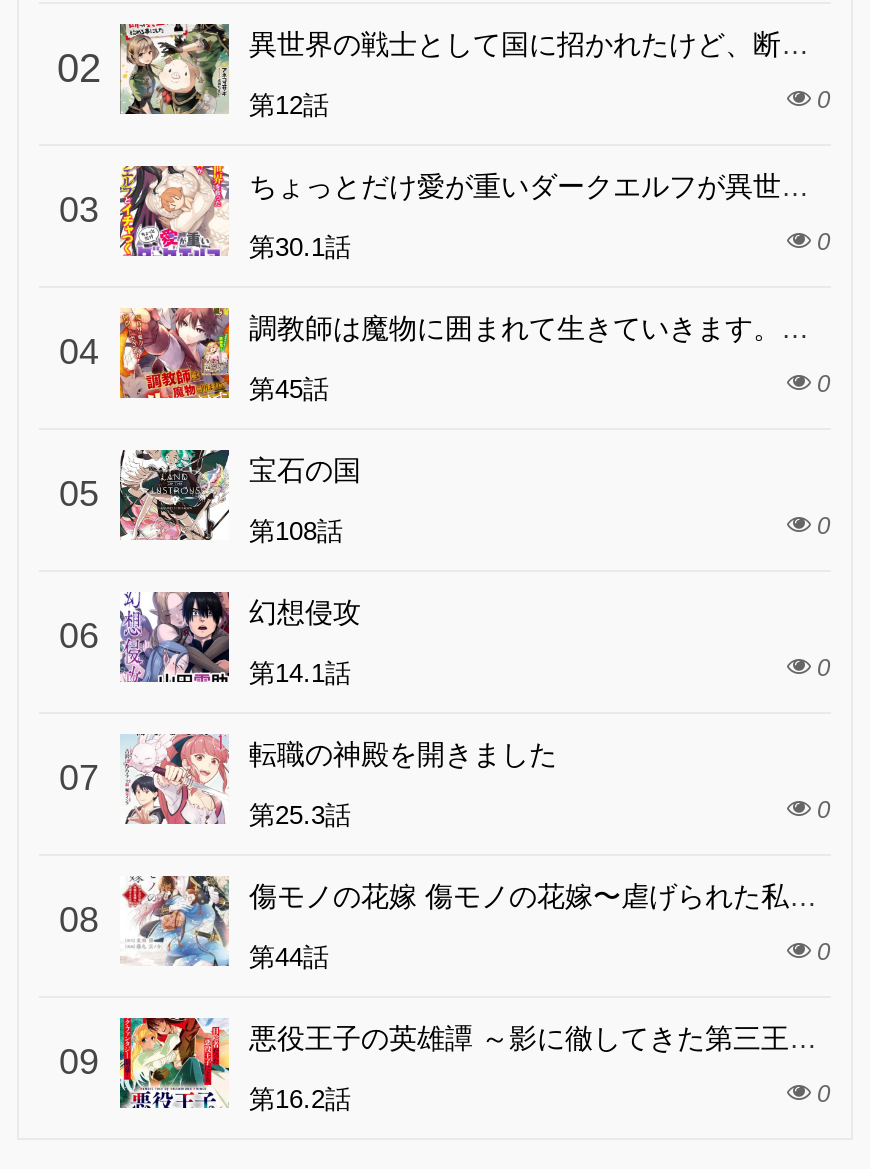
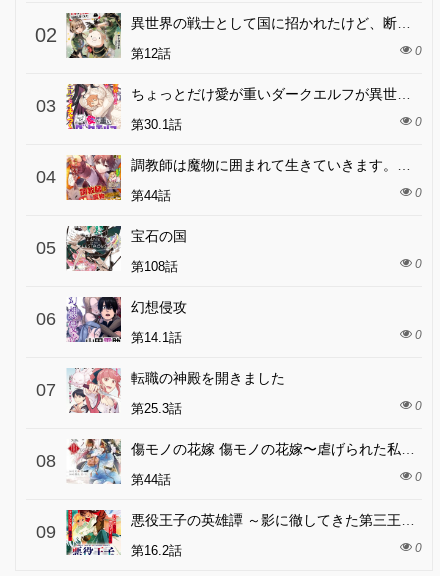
[249,374,329,404] 第45話 -> [131,188,171,203] 第44話

